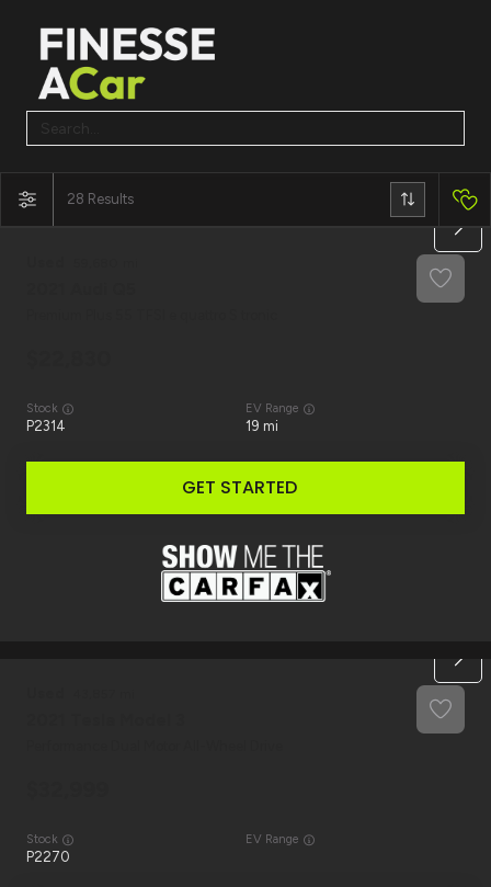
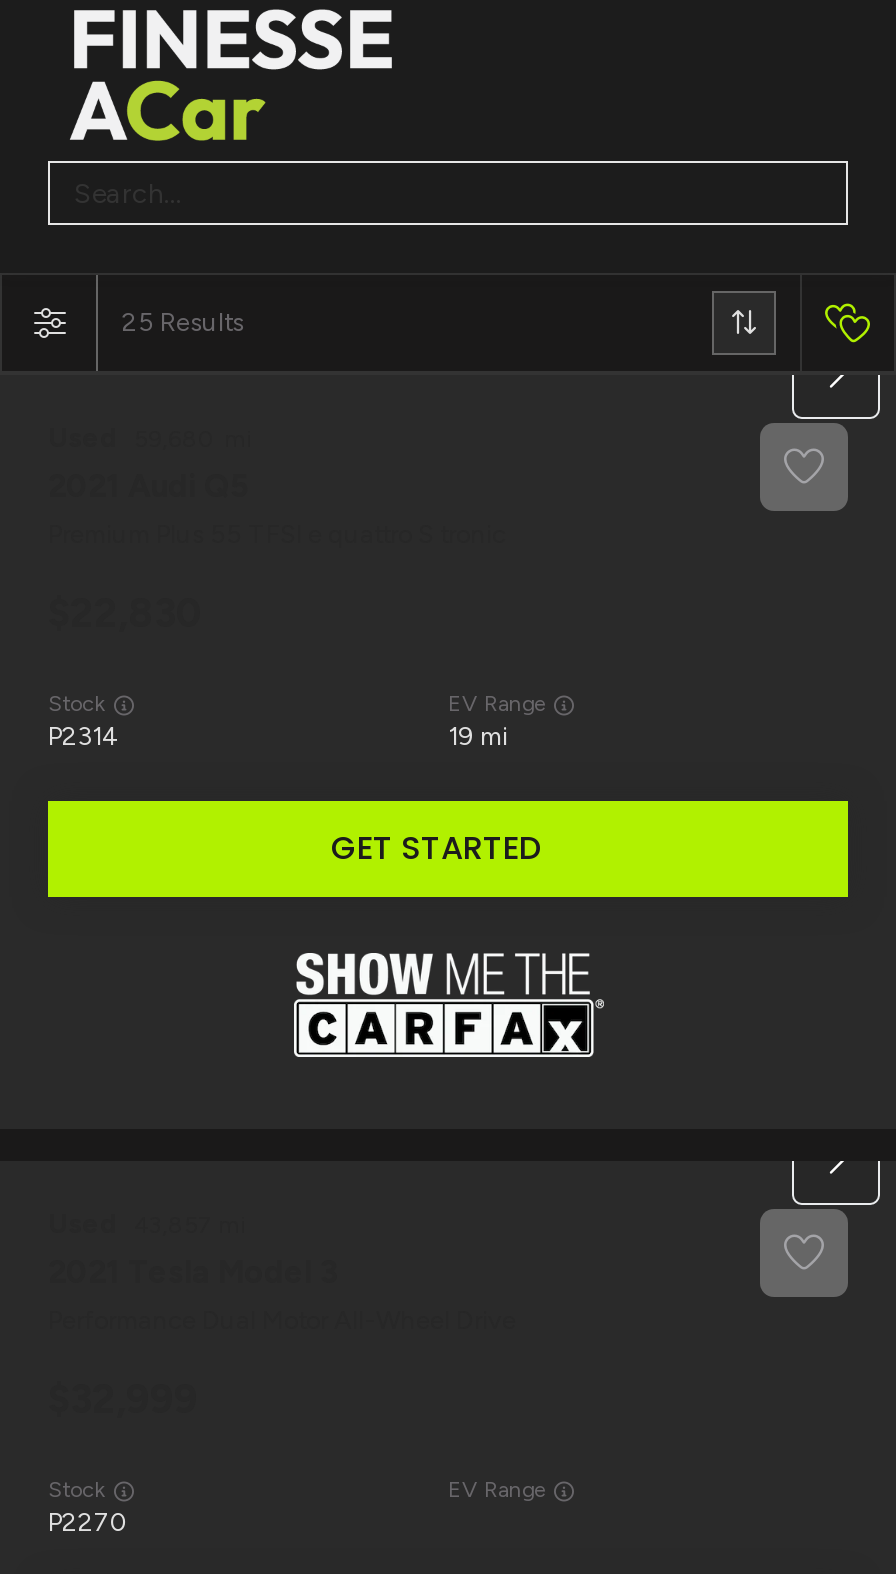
[67,191,84,207] 28 -> [122,307,154,337] 25

